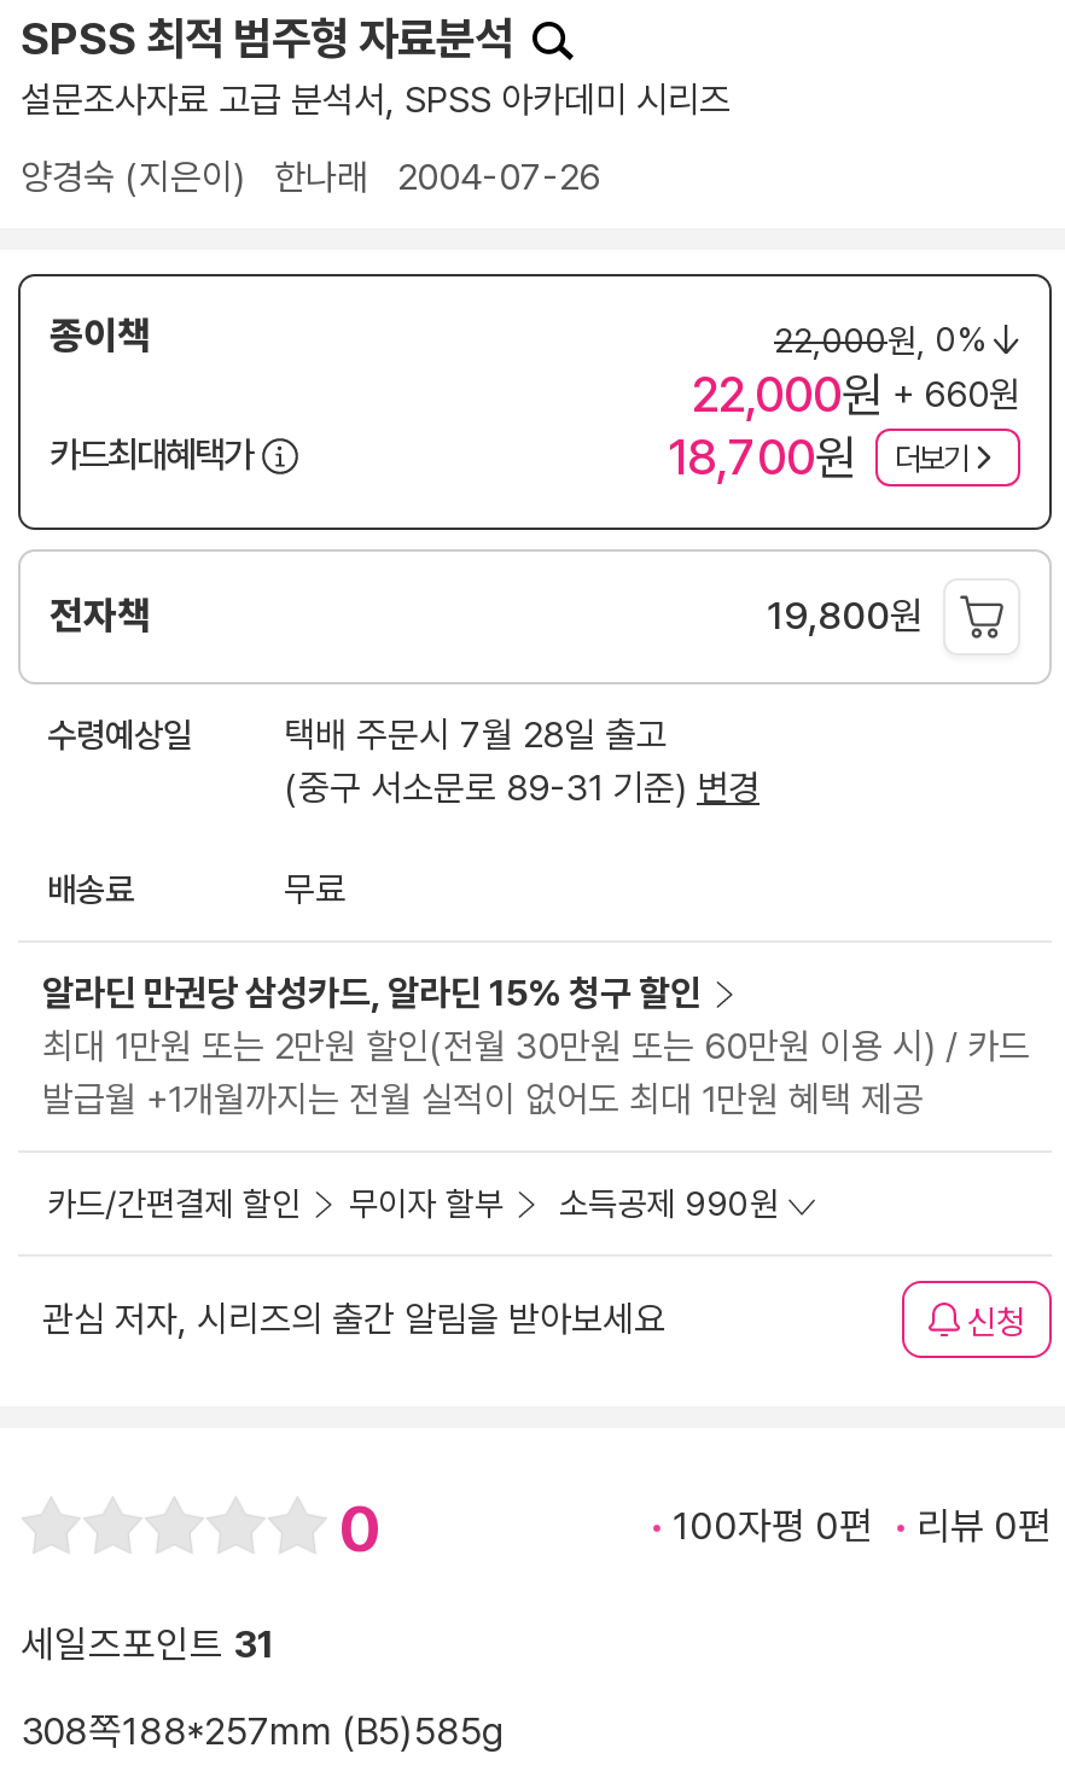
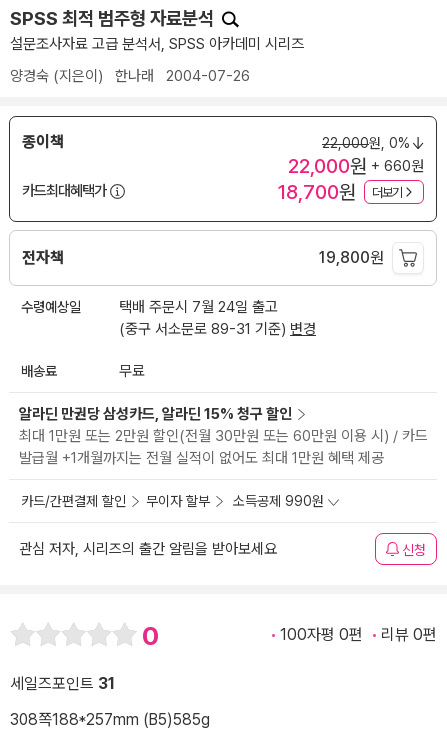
[284,714,668,758] 택배 주문시 7월 28일 출고 -> [119,298,278,316] 택배 주문시 7월 24일 출고

